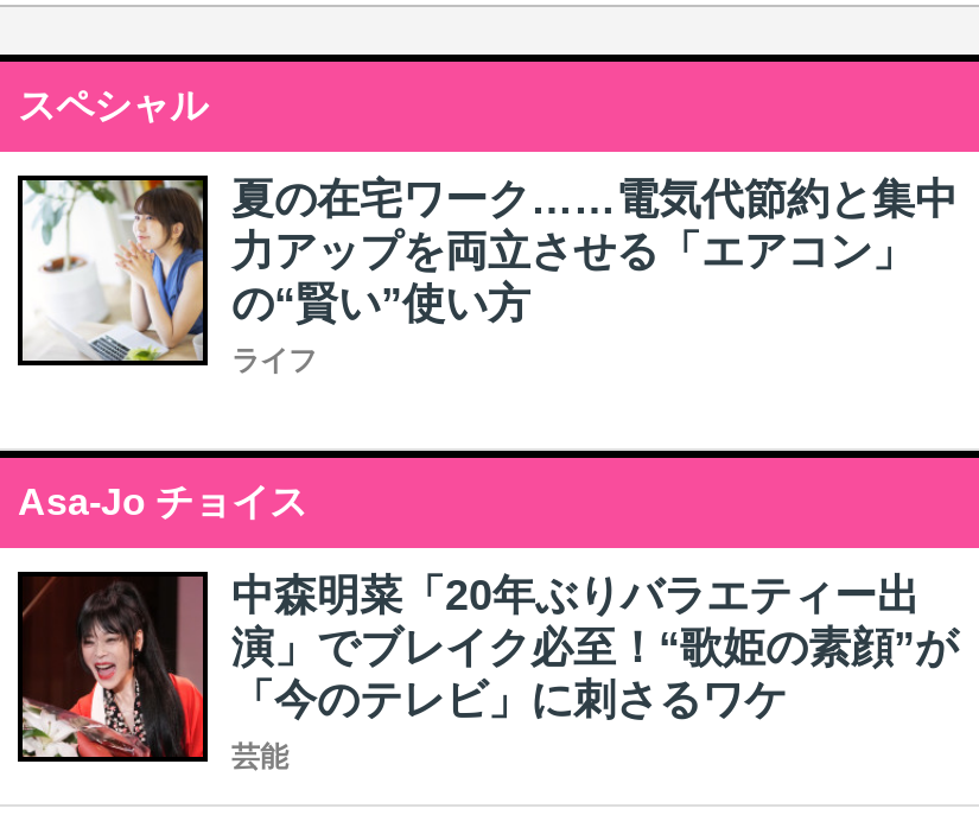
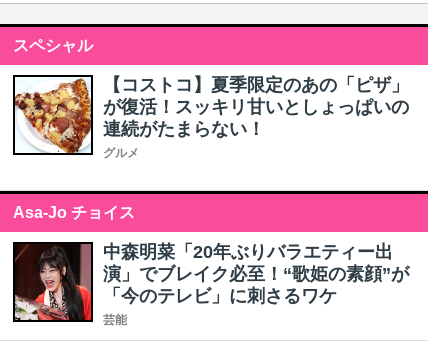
[23,176,958,377] [image] | 夏の在宅ワーク……電気代節約と集中 | 力アップを両立させる「エアコン」 | の“賢い”使い方 | ライフ -> [14,75,409,160] [image] | 【コストコ】夏季限定のあの「ピザ」 | が復活！スッキリ甘いとしょっぱいの | 連続がたまらない！ | グルメ

